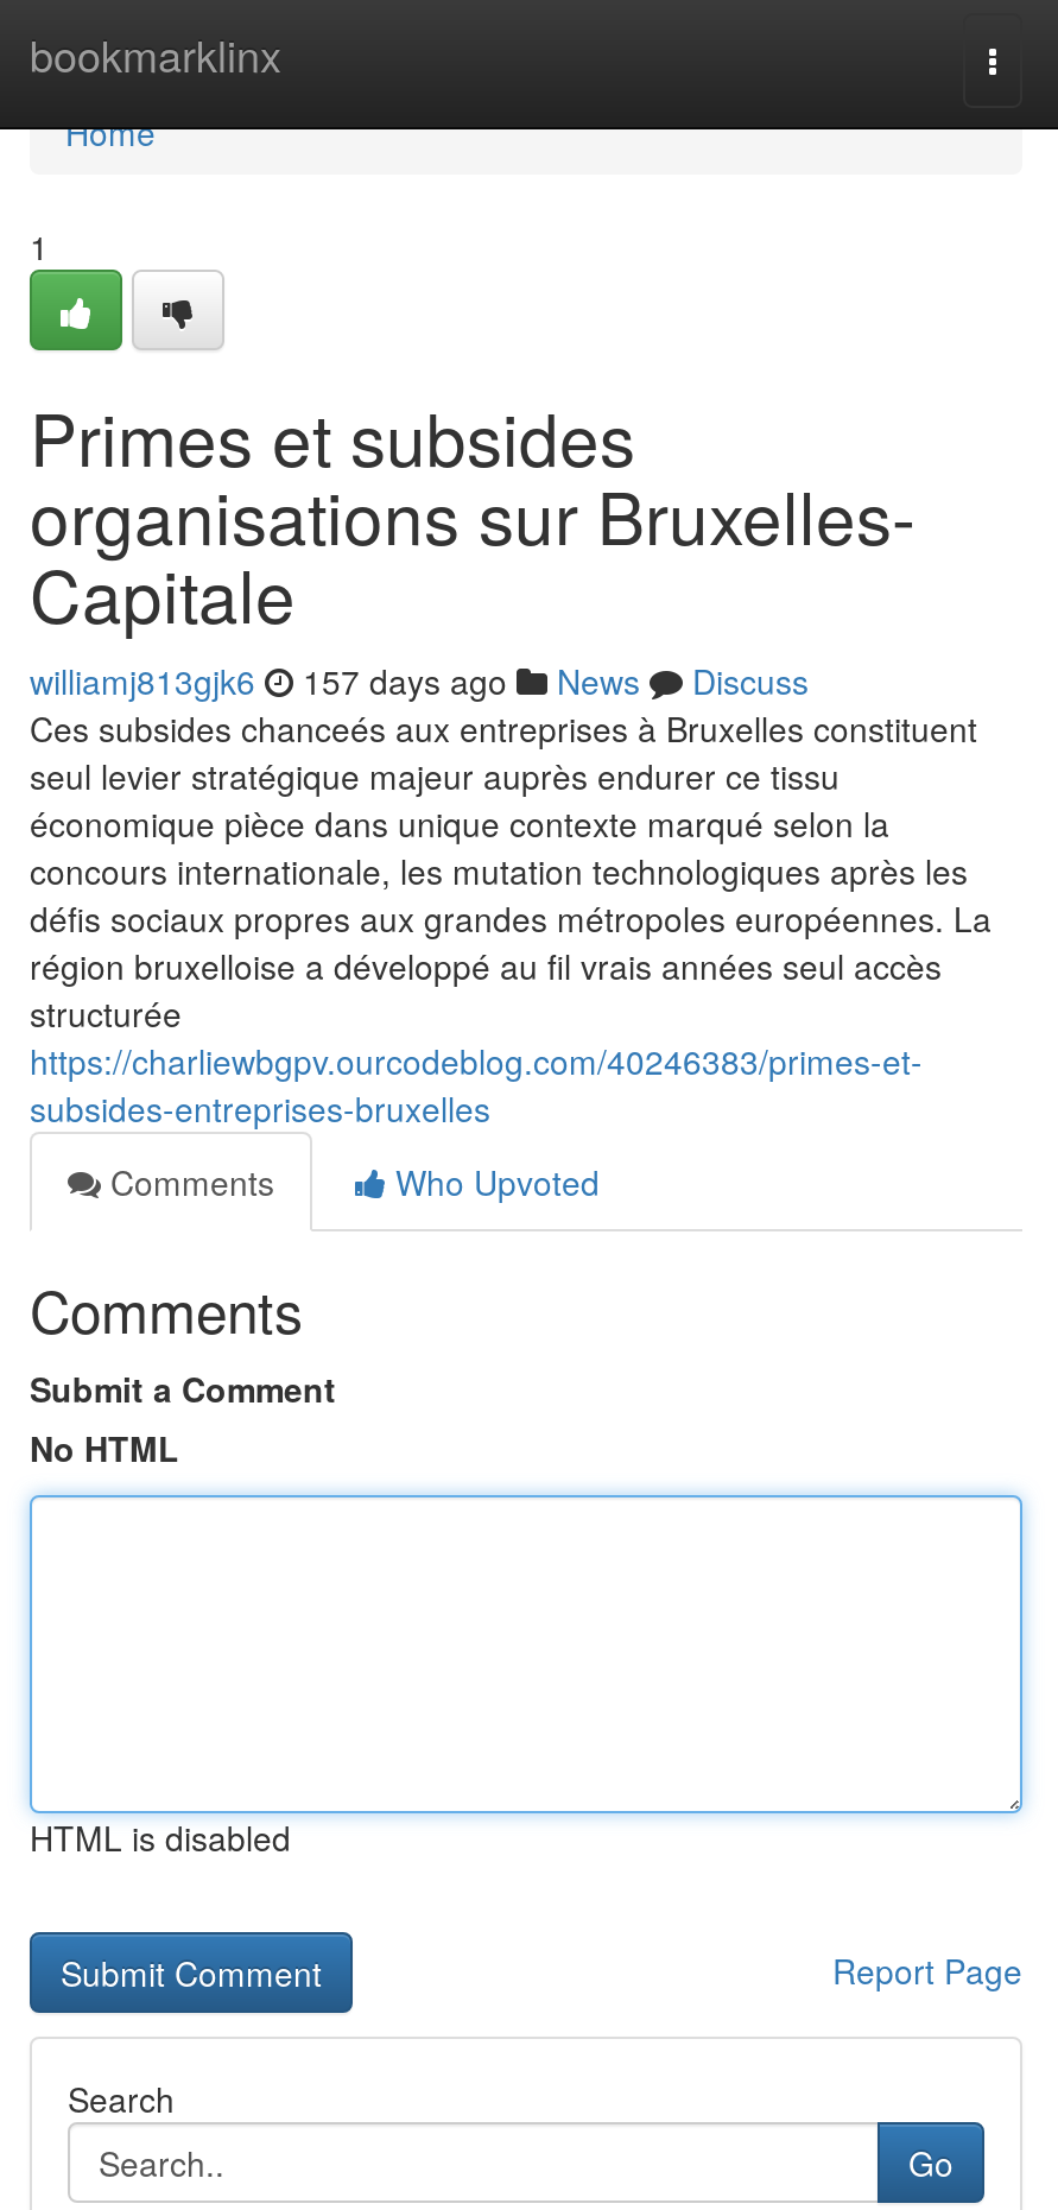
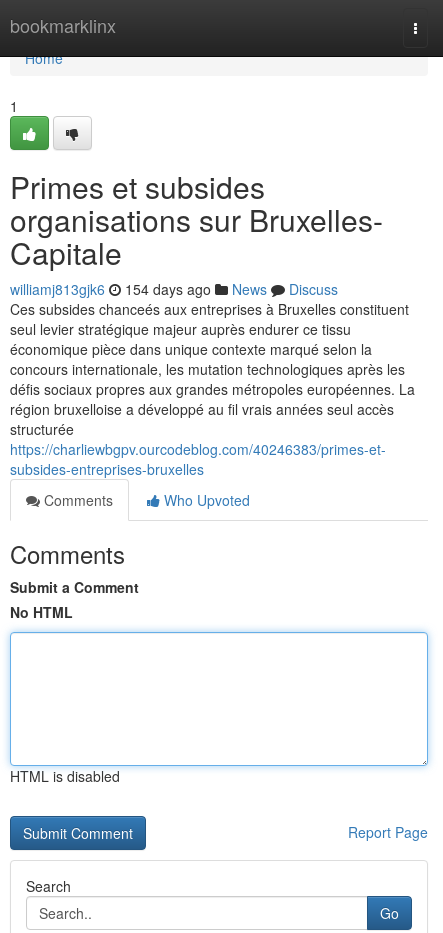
[30,657,809,704] williamj813gjk6 157 days ago News Discuss -> [10,279,338,299] williamj813gjk6 154 days ago News Discuss

